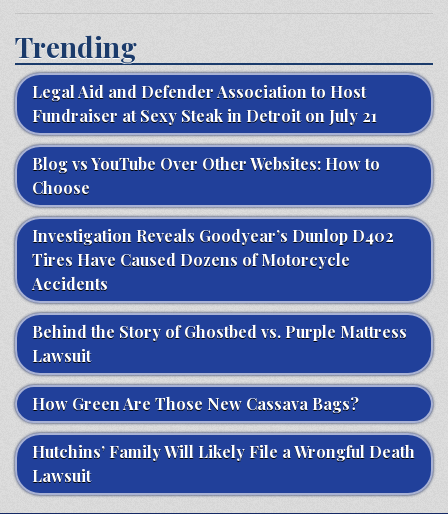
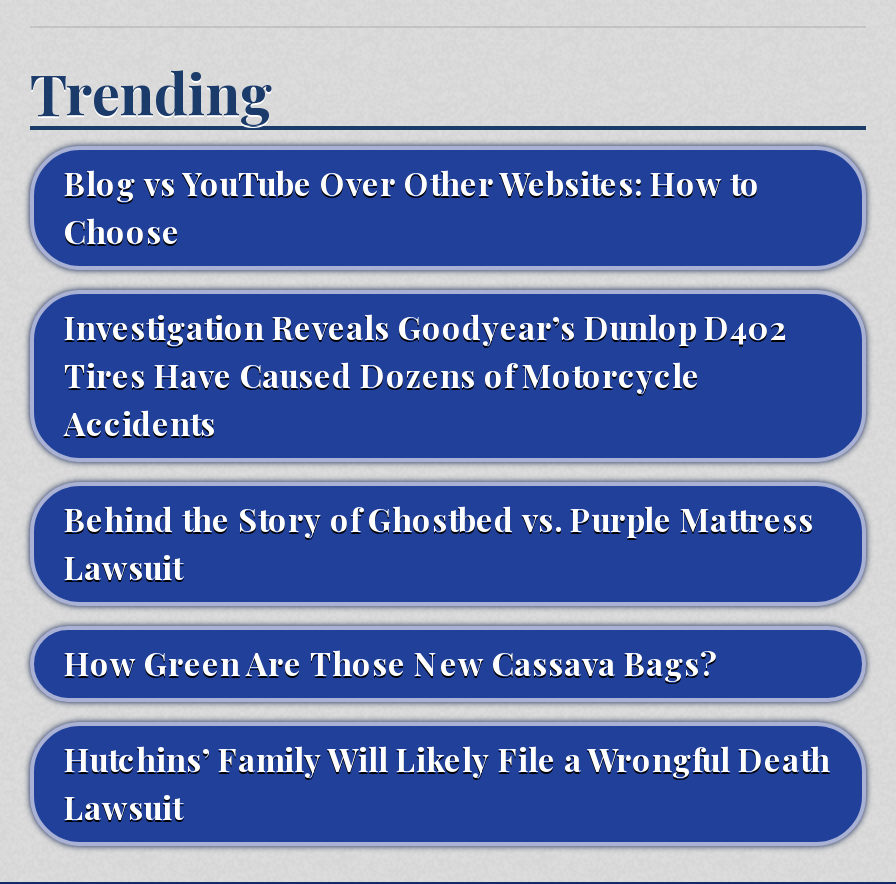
[32,81,377,126] Legal Aid and Defender Association to Host | Fundraiser at Sexy Steak in Detroit on July 21 -> none

